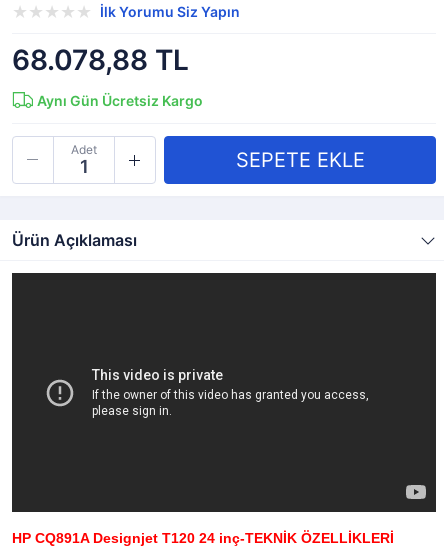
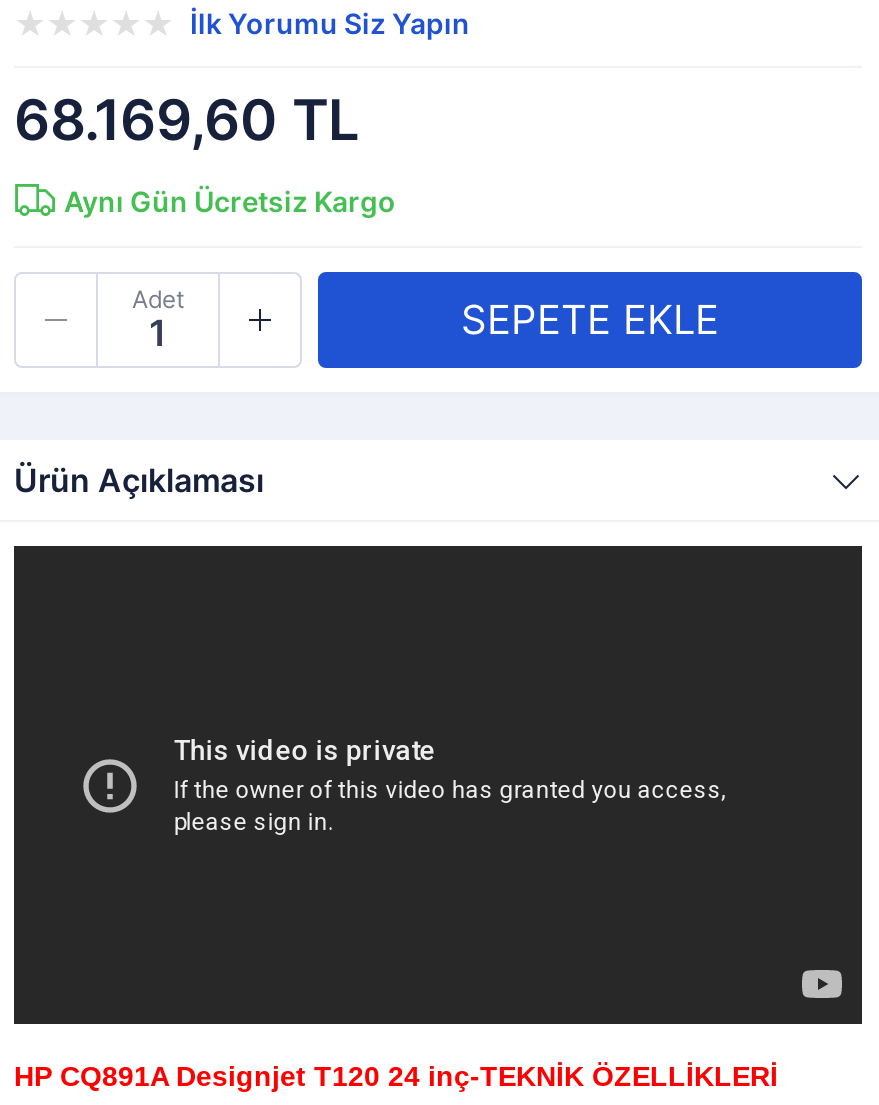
[12,43,189,77] 68.078,88 TL -> [14,86,360,154] 68.169,60 TL

